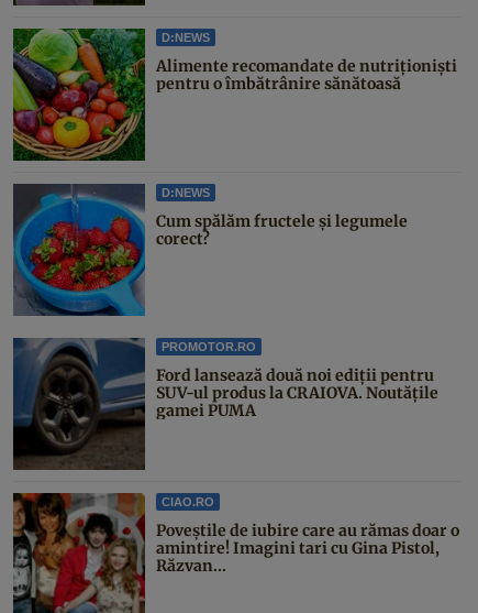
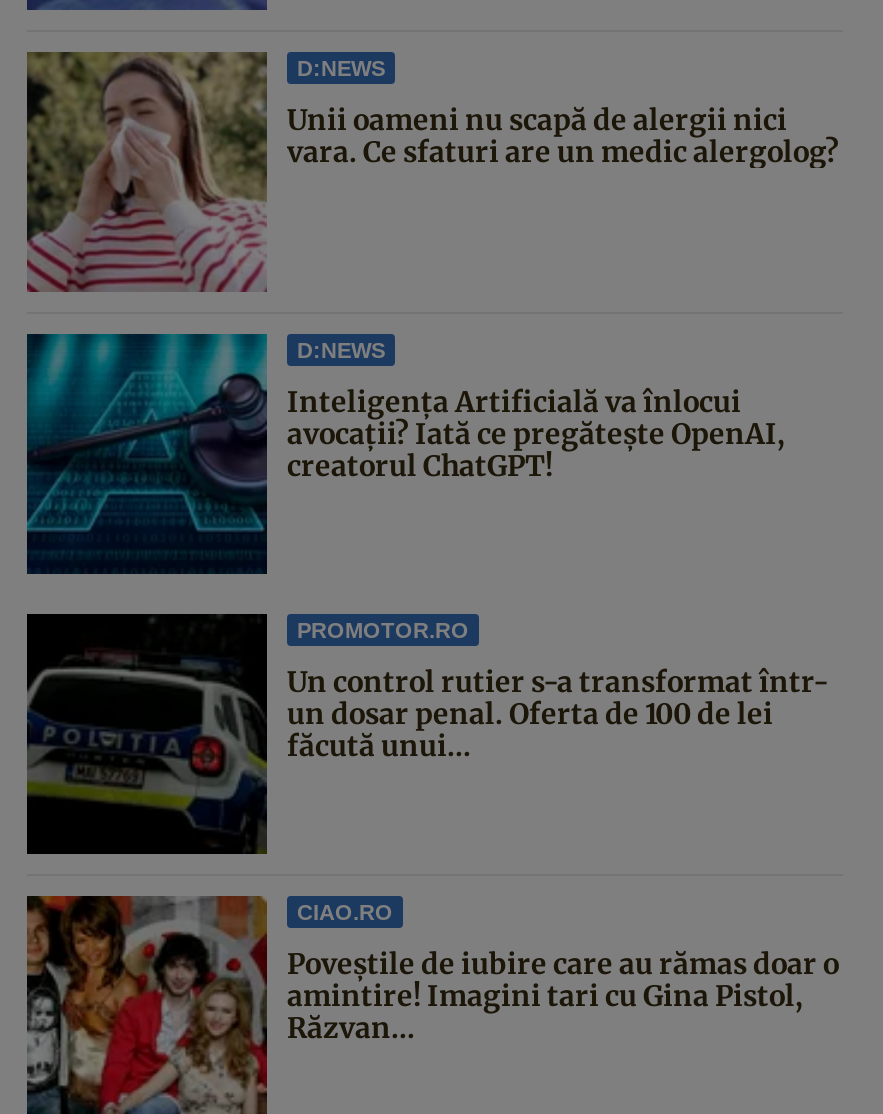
[12,28,457,162] [image] | Alimente recomandate de nutriționiști | pentru o îmbătrânire sănătoasă -> [25,50,839,294] [image] | Unii oameni nu scapă de alergii nici | vara. Ce sfaturi are un medic alergolog?
[12,183,408,317] [image] | Cum spălăm fructele și legumele | corect? -> [25,332,785,576] [image] | Inteligența Artificială va înlocui | avocații? Iată ce pregătește OpenAI, | creatorul ChatGPT!
[12,337,438,471] [image] | Ford lansează două noi ediții pentru | SUV-ul produs la CRAIOVA. Noutățile | gamei PUMA -> [25,612,829,856] [image] | Un control rutier s-a transformat într- | un dosar penal. Oferta de 100 de lei | făcută unui...

